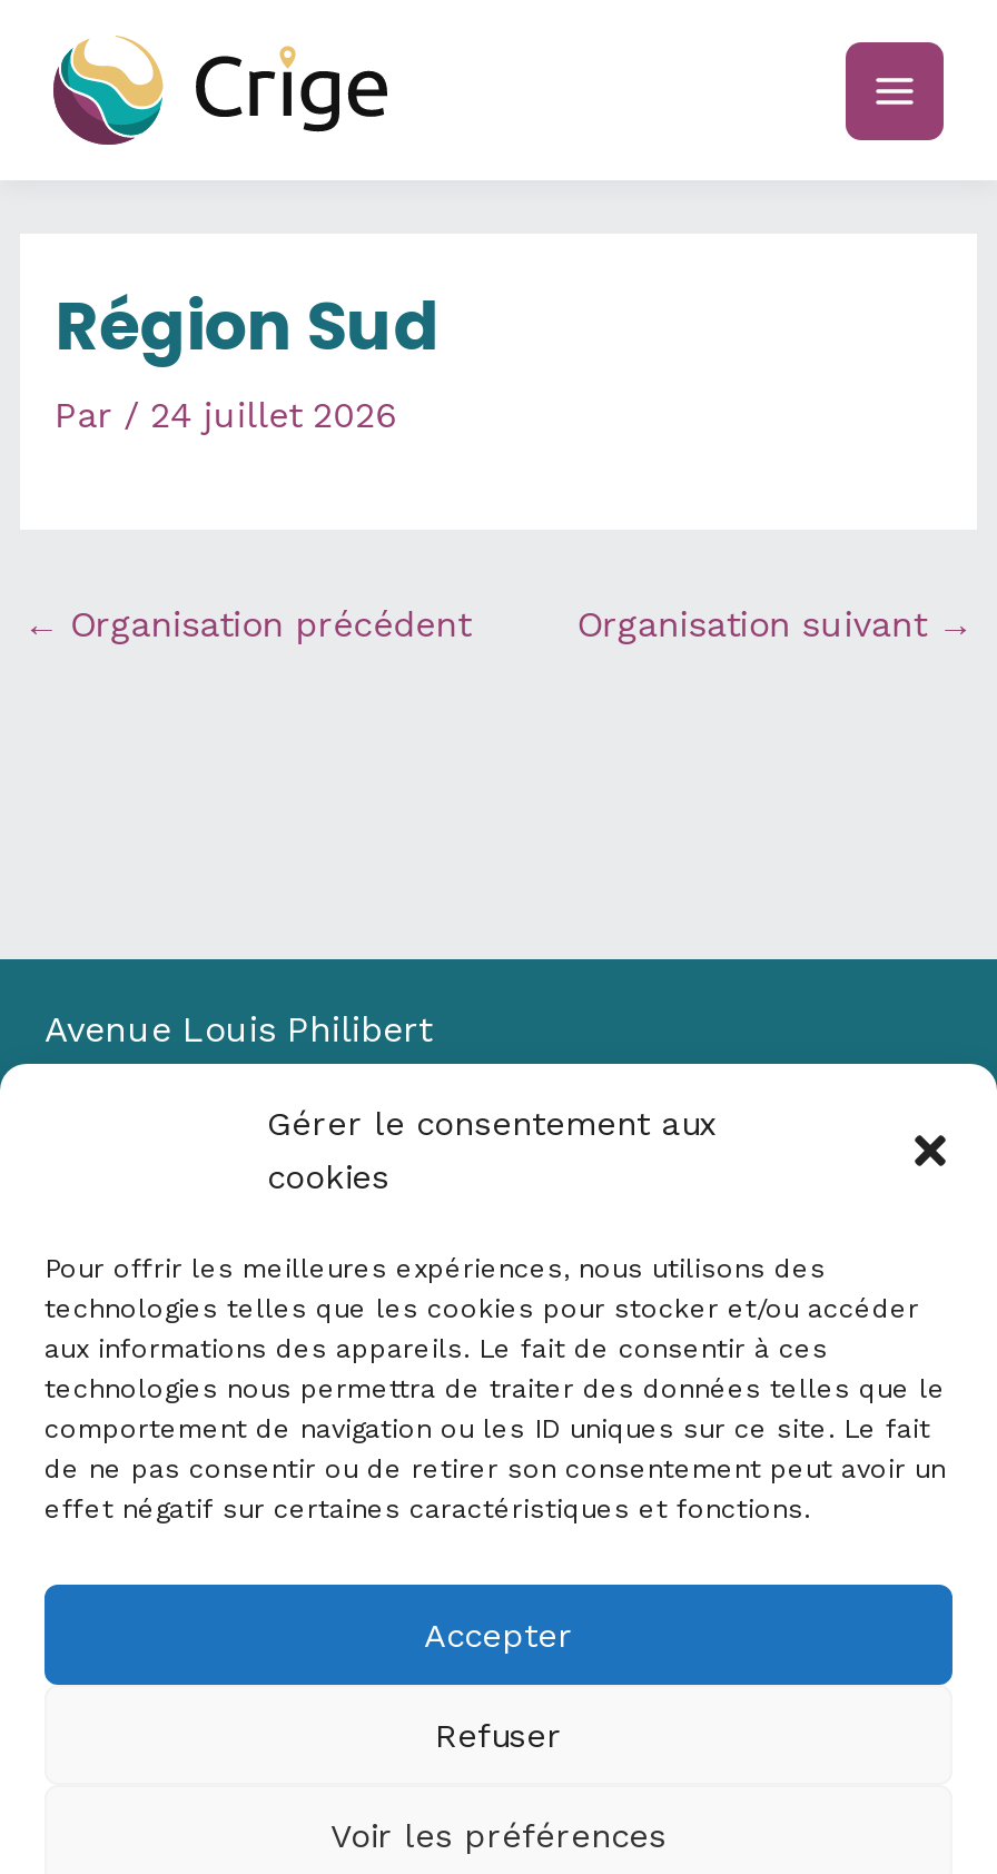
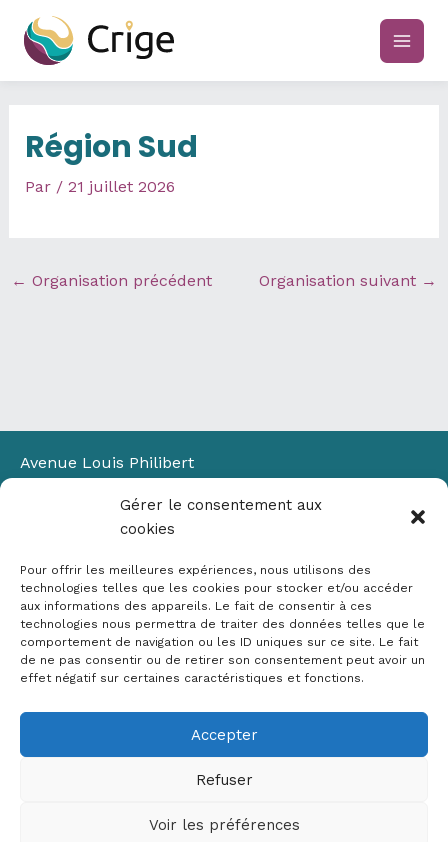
[55,394,395,436] Par / 24 juillet 2026 -> [25,177,175,196] Par / 21 juillet 2026

